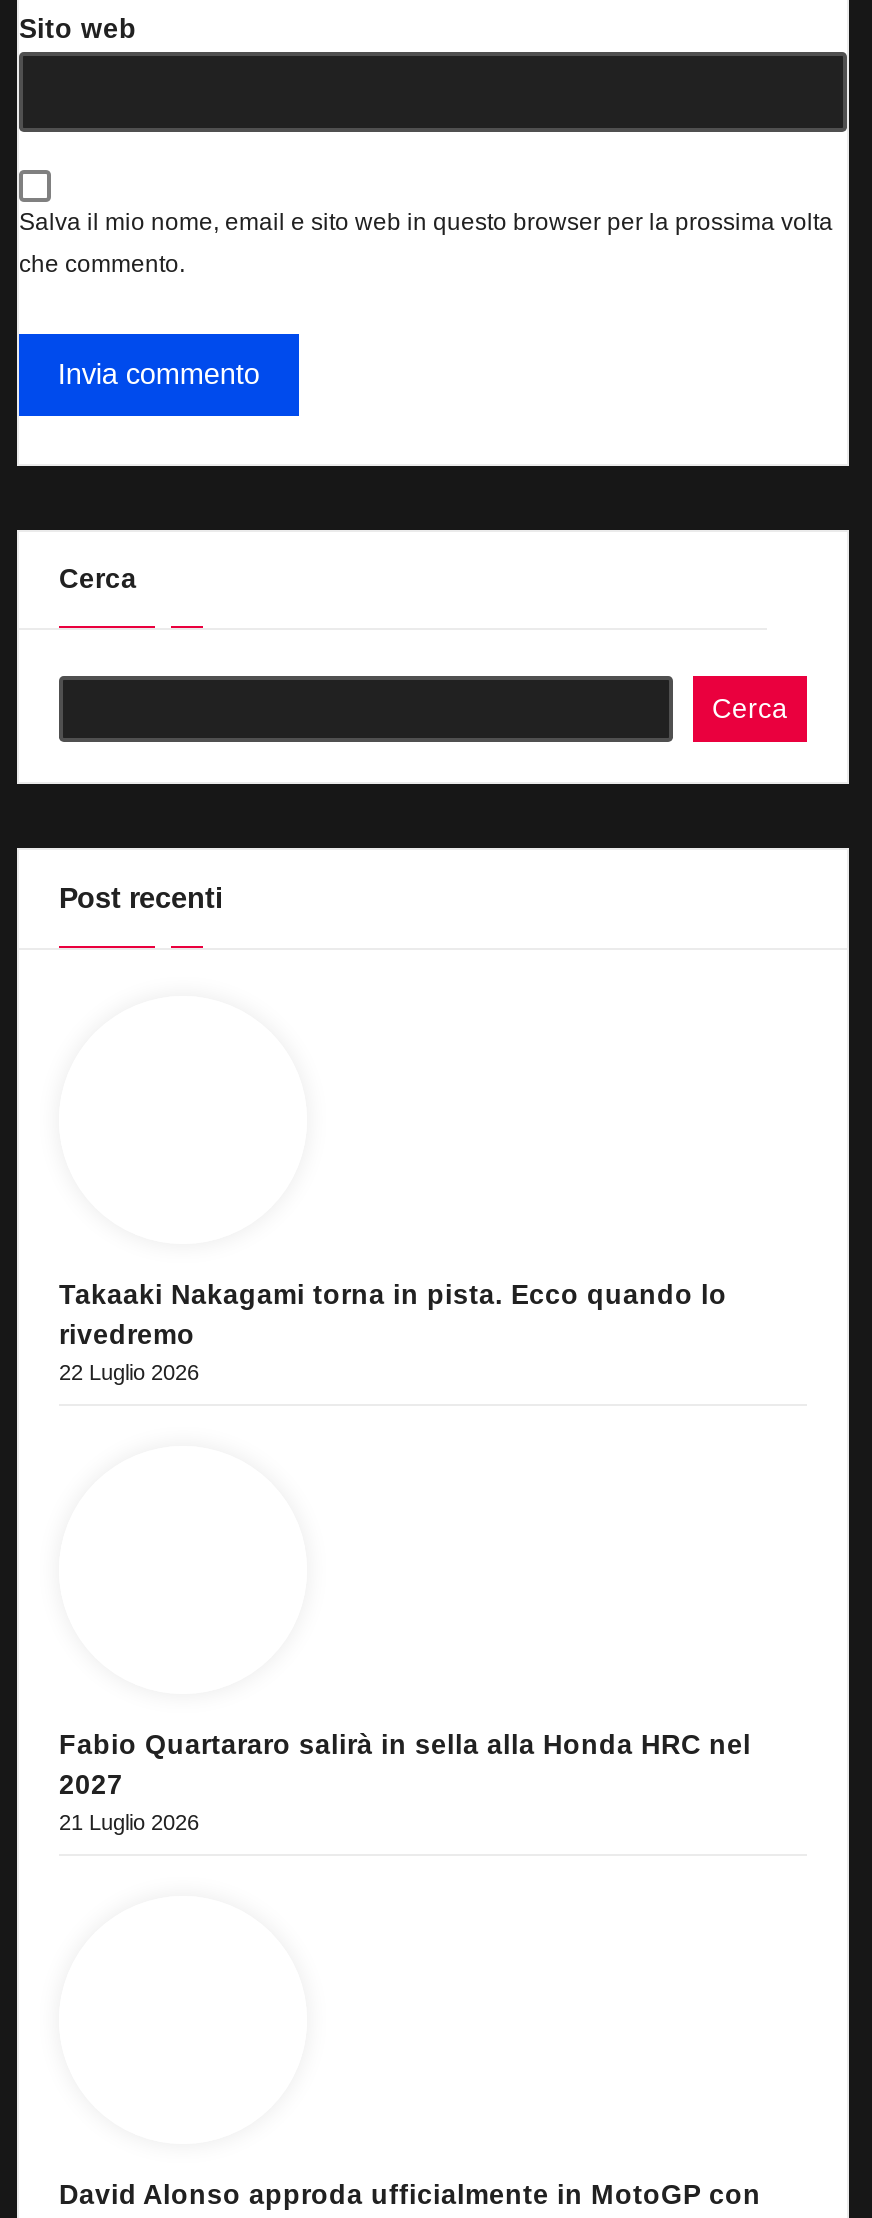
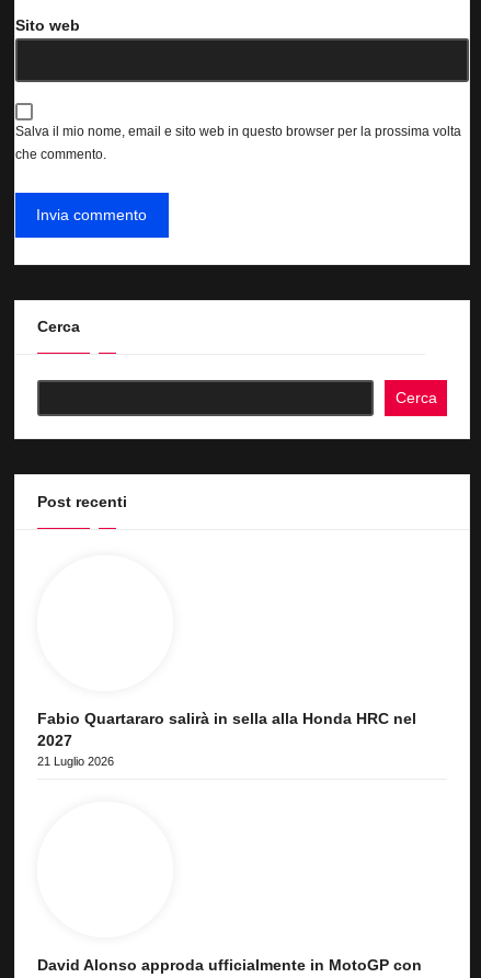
[59,1279,727,1383] Takaaki Nakagami torna in pista. Ecco quando lo | rivedremo | 22 Luglio 2026 -> none

